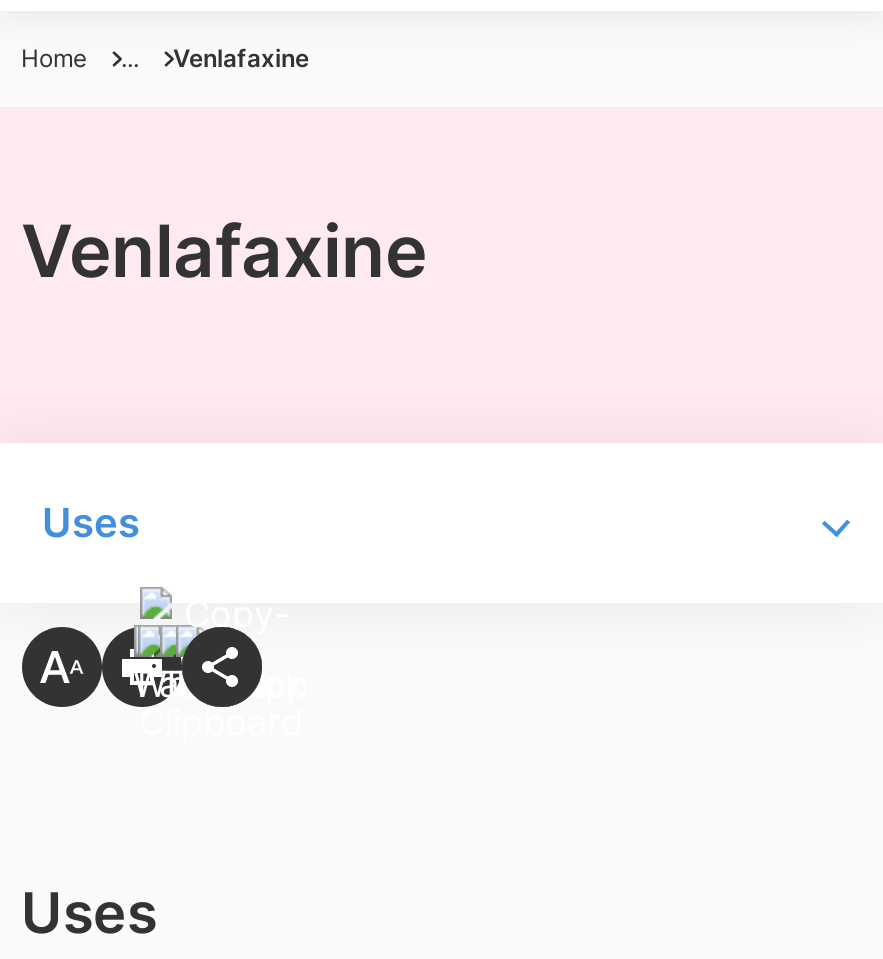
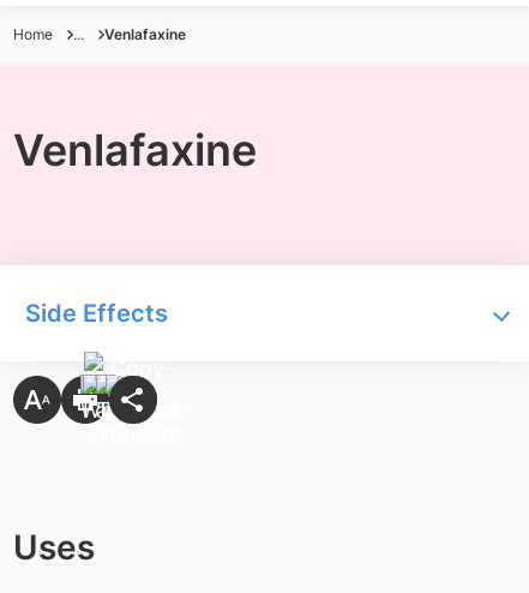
[42,499,140,547] Uses -> [25,299,168,328] Side Effects

